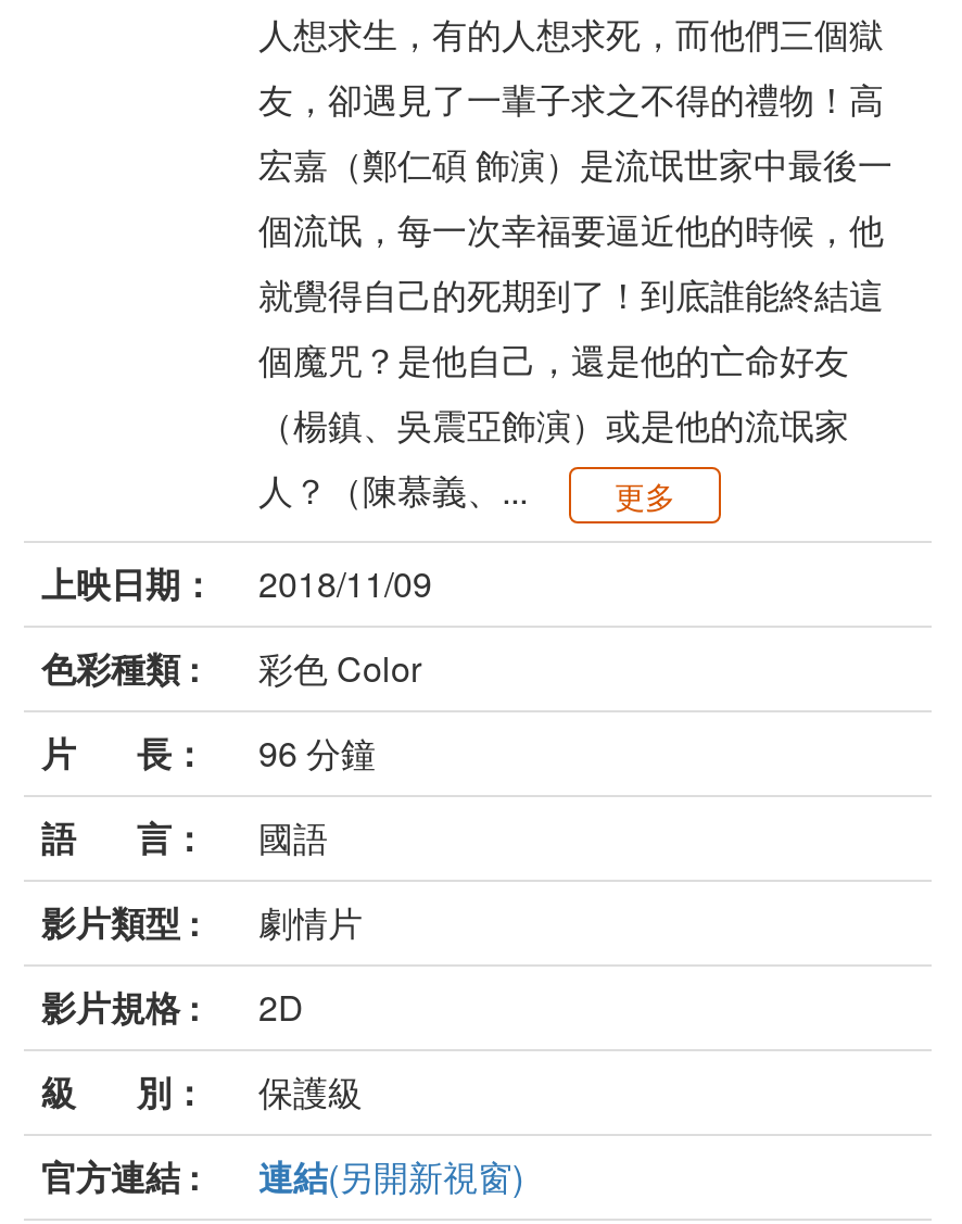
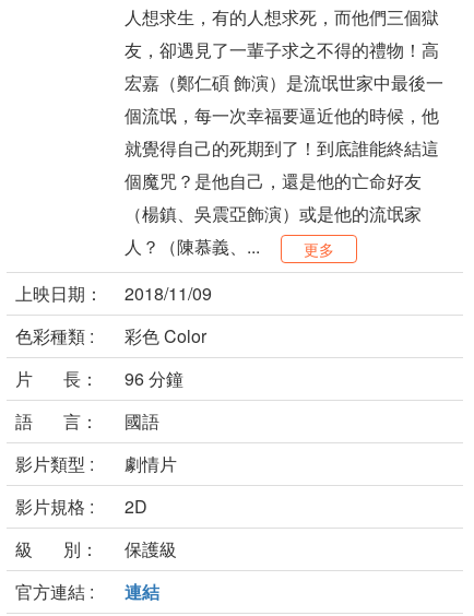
[258,1152,523,1202] 連結(另開新視窗) -> [125,579,159,604] 連結

